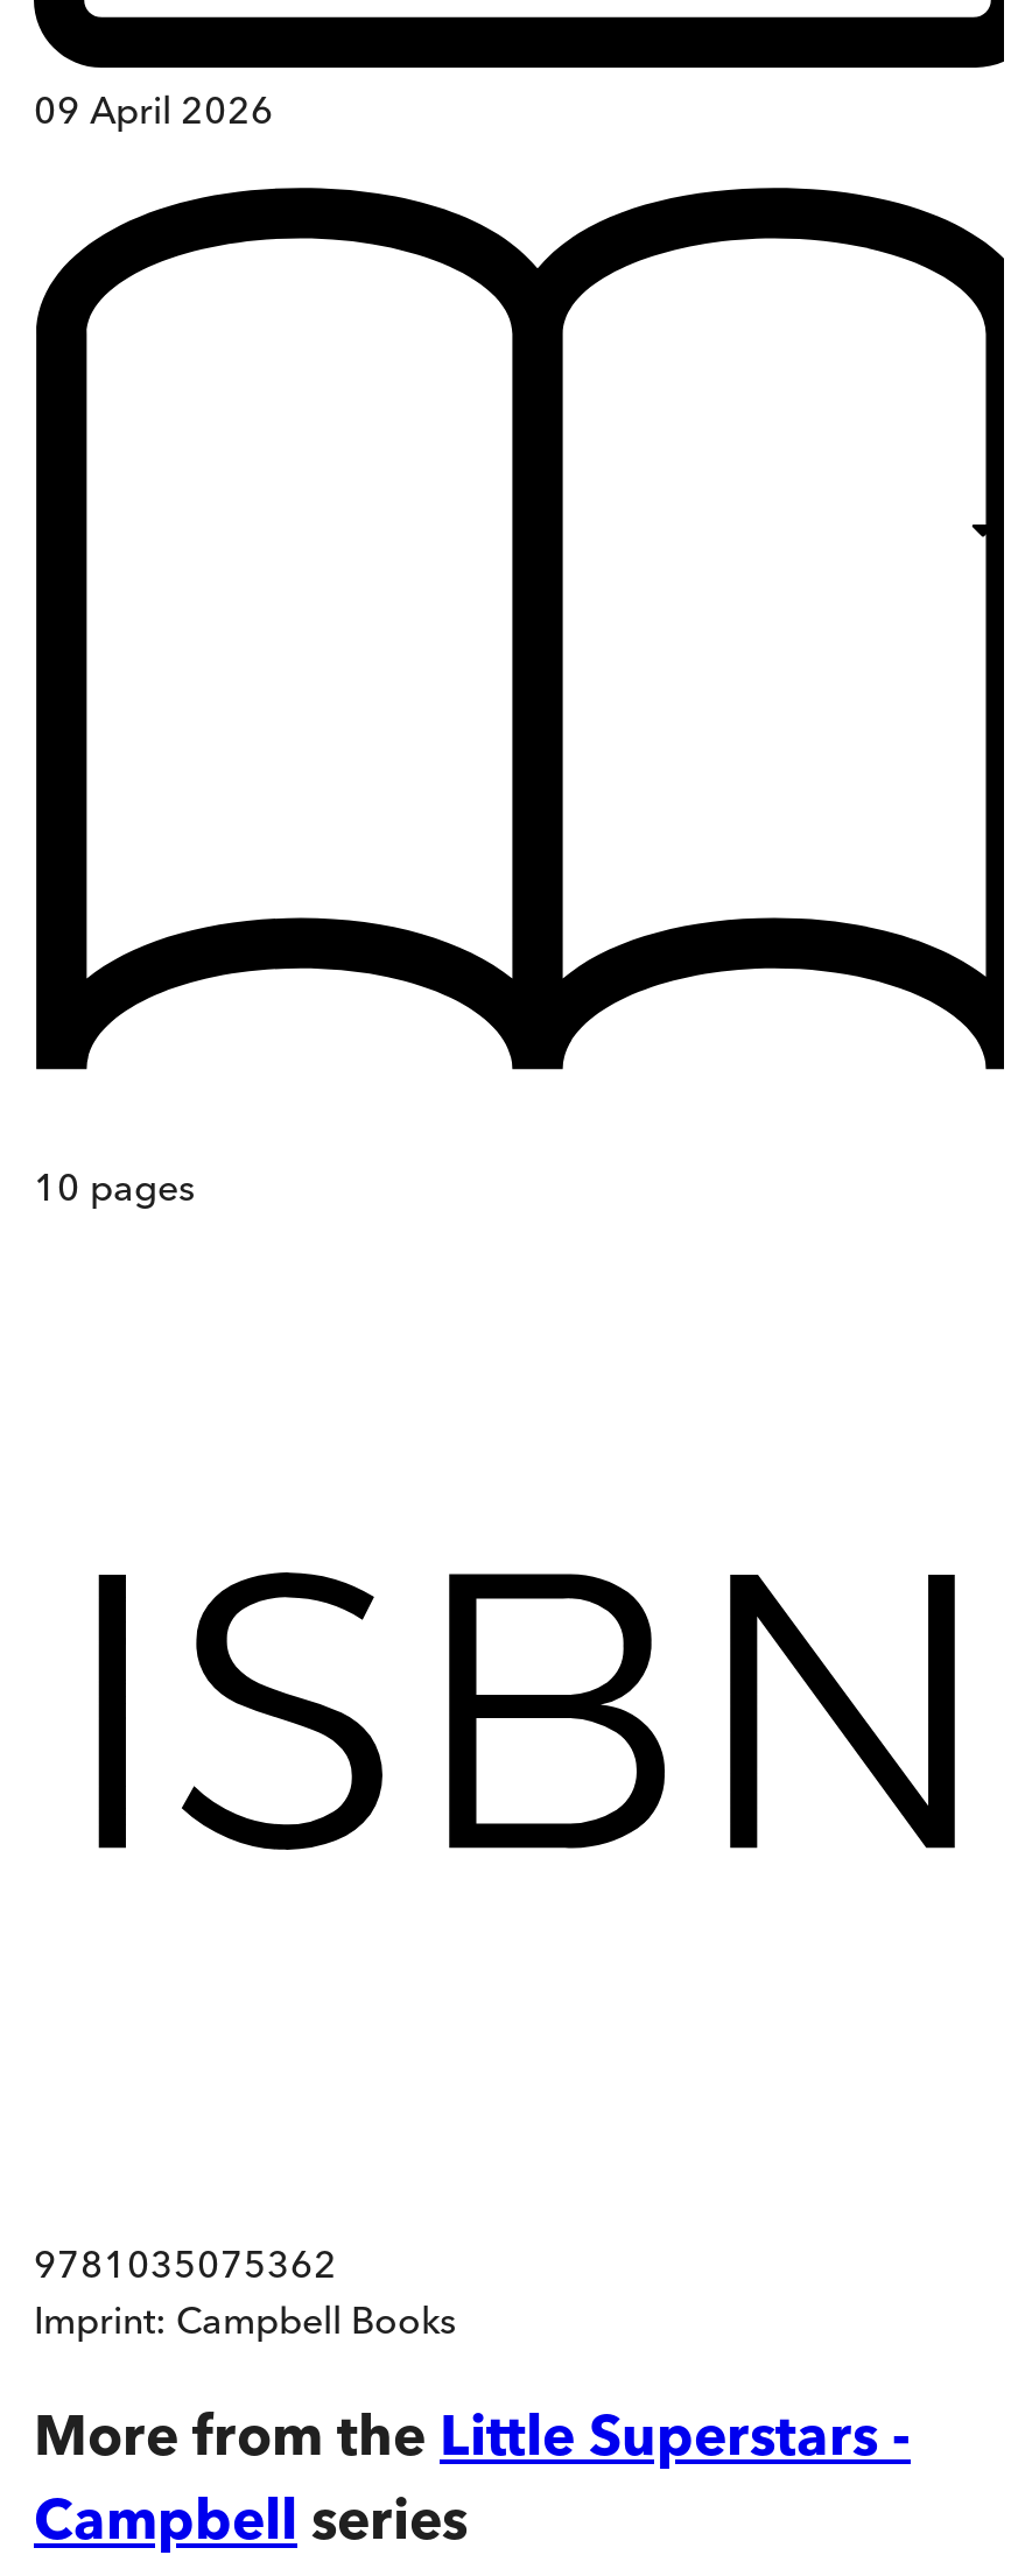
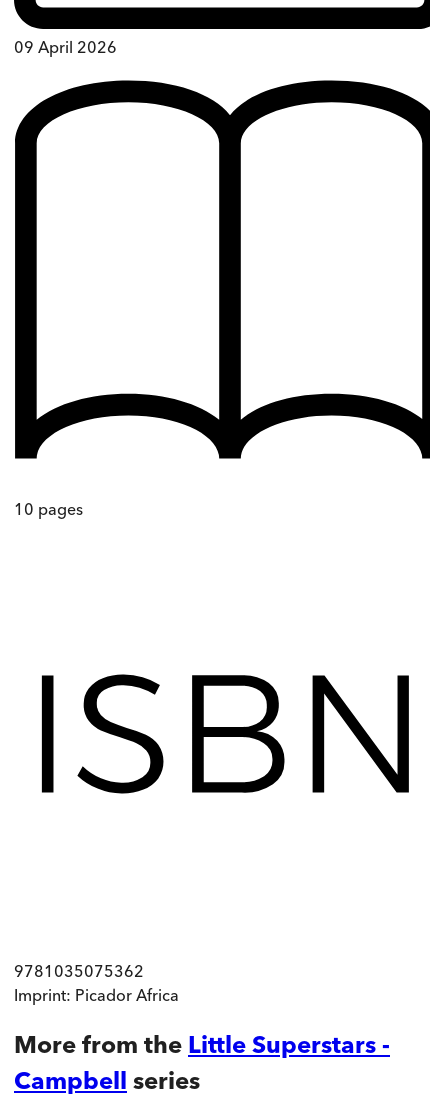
[34,2296,456,2343] Imprint: Campbell Books -> [14,985,179,1005] Imprint: Picador Africa

